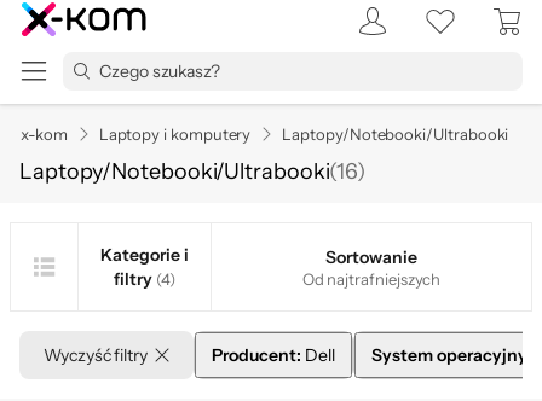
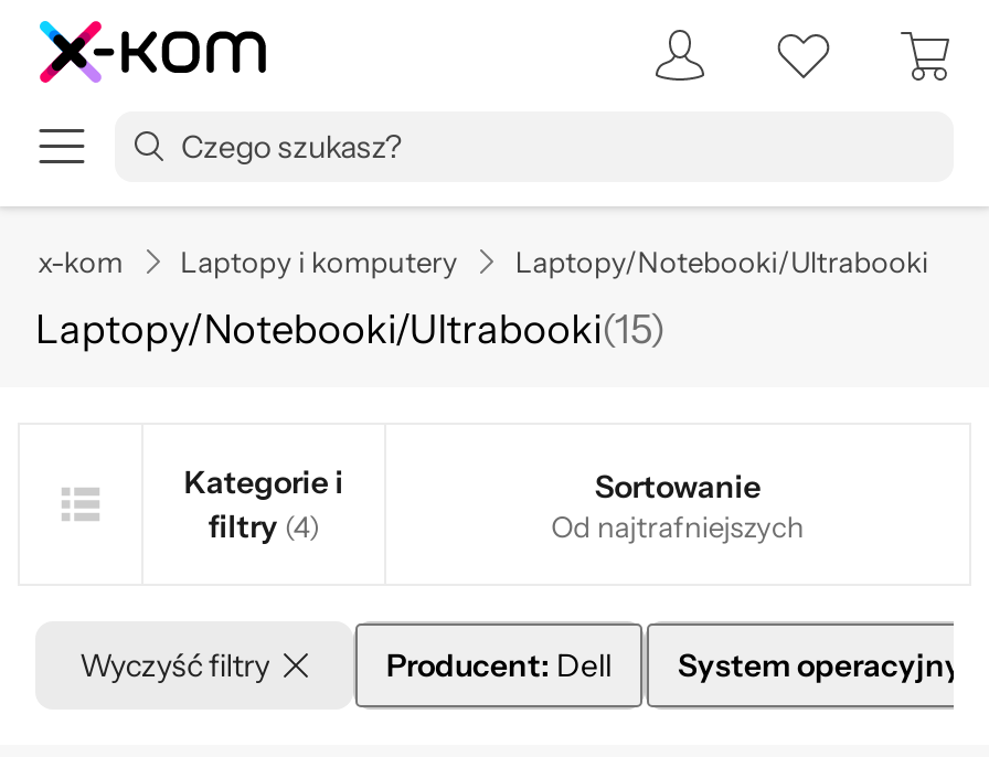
[19,158,366,185] Laptopy/Notebooki/Ultrabooki(16) -> [35,306,665,354] Laptopy/Notebooki/Ultrabooki(15)

